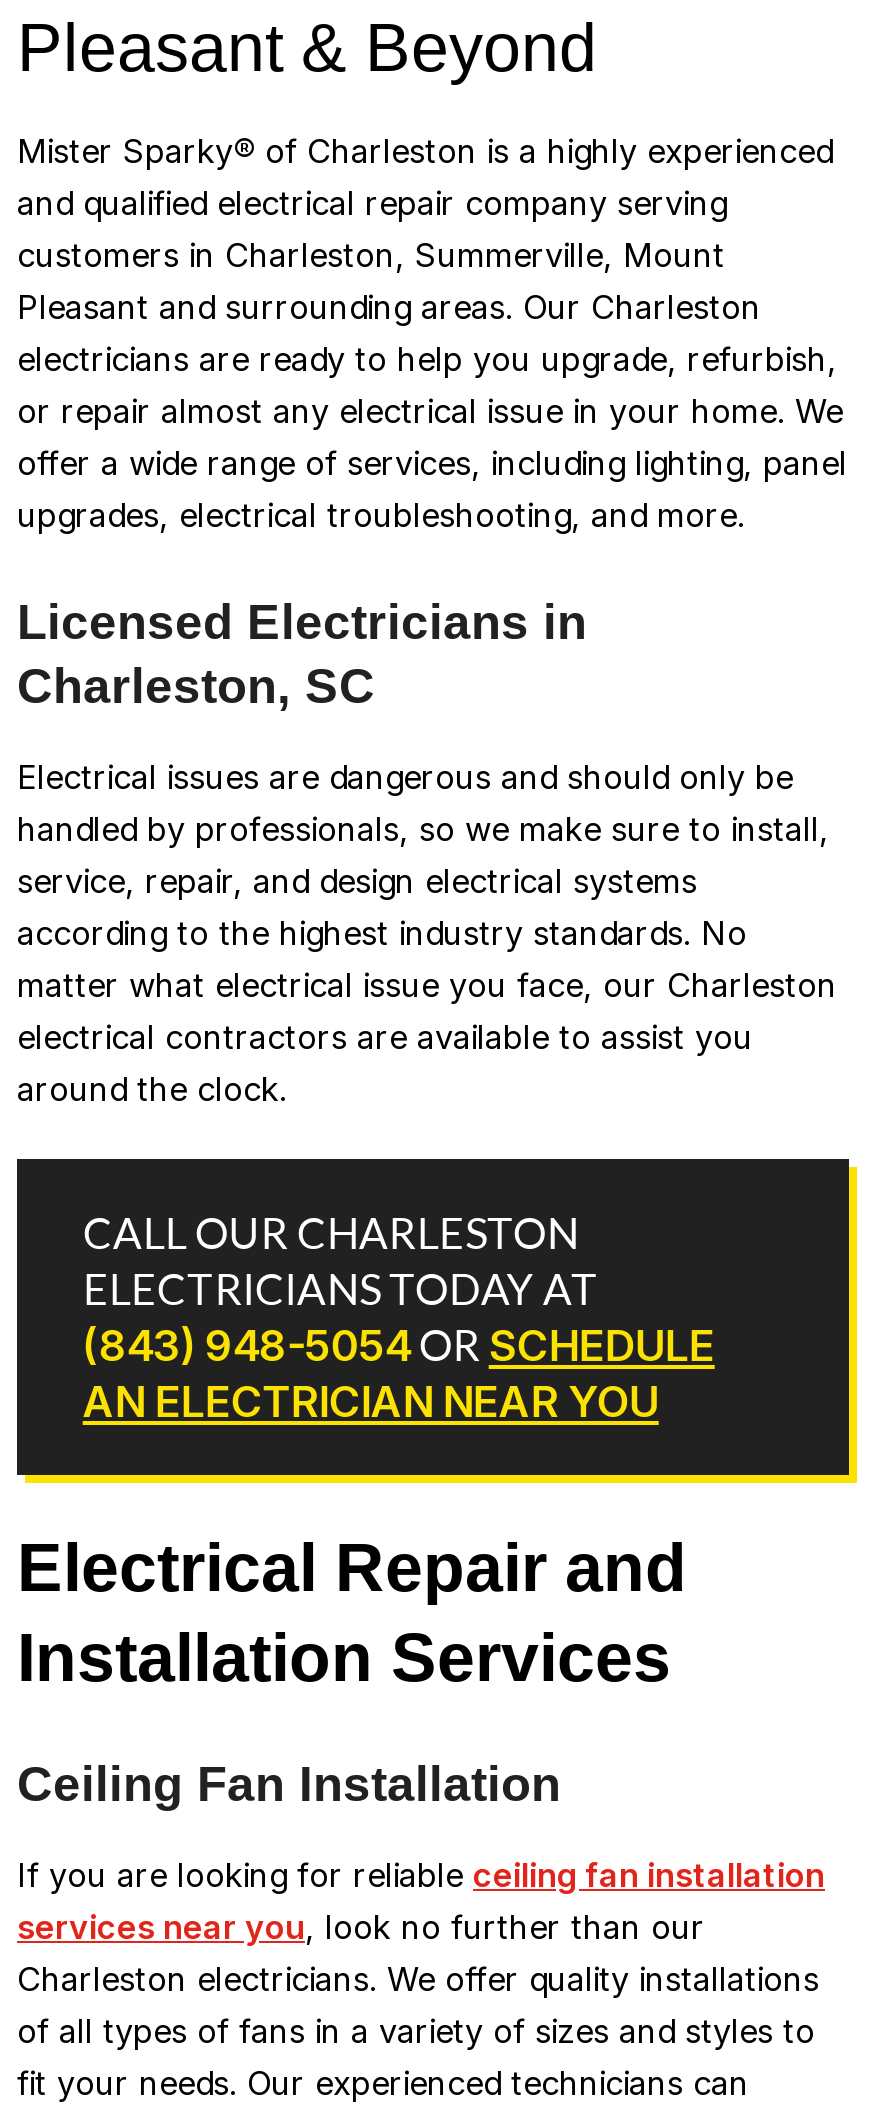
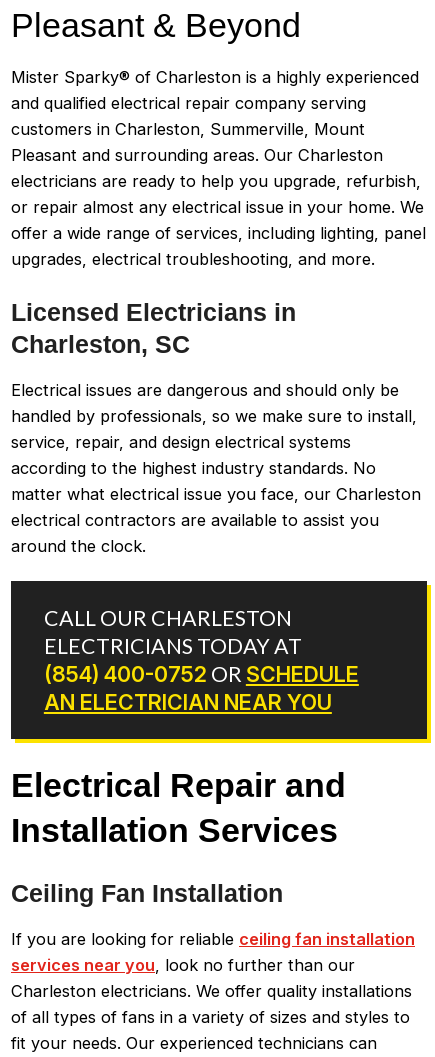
[83,1319,715,1371] (843) 948-5054 OR SCHEDULE -> [44,661,359,687] (854) 400-0752 OR SCHEDULE

